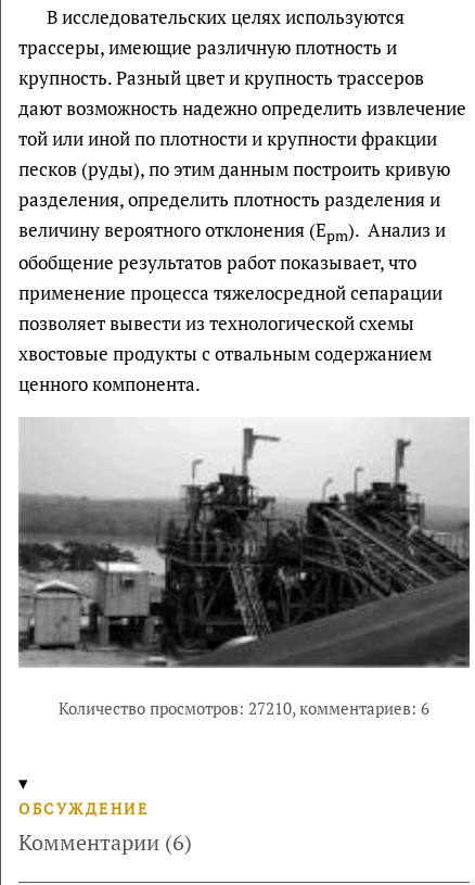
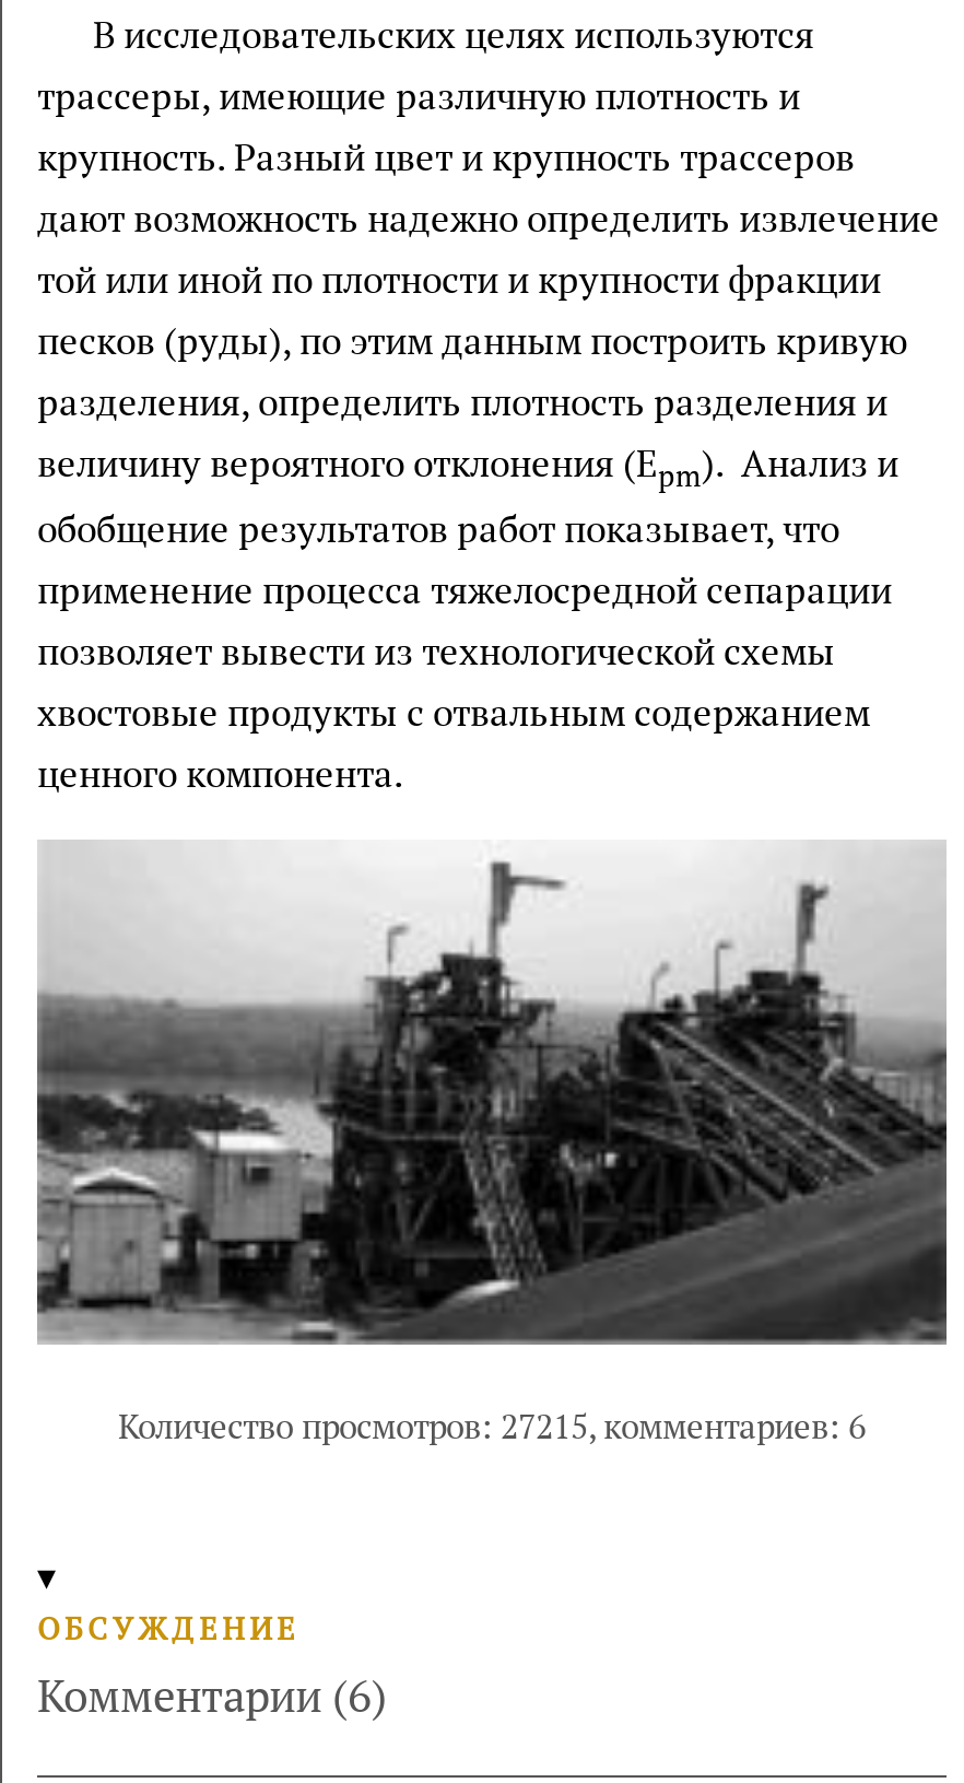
[59,697,429,719] Количество просмотров: 27210, комментариев: 6 -> [118,1403,866,1447] Количество просмотров: 27215, комментариев: 6

